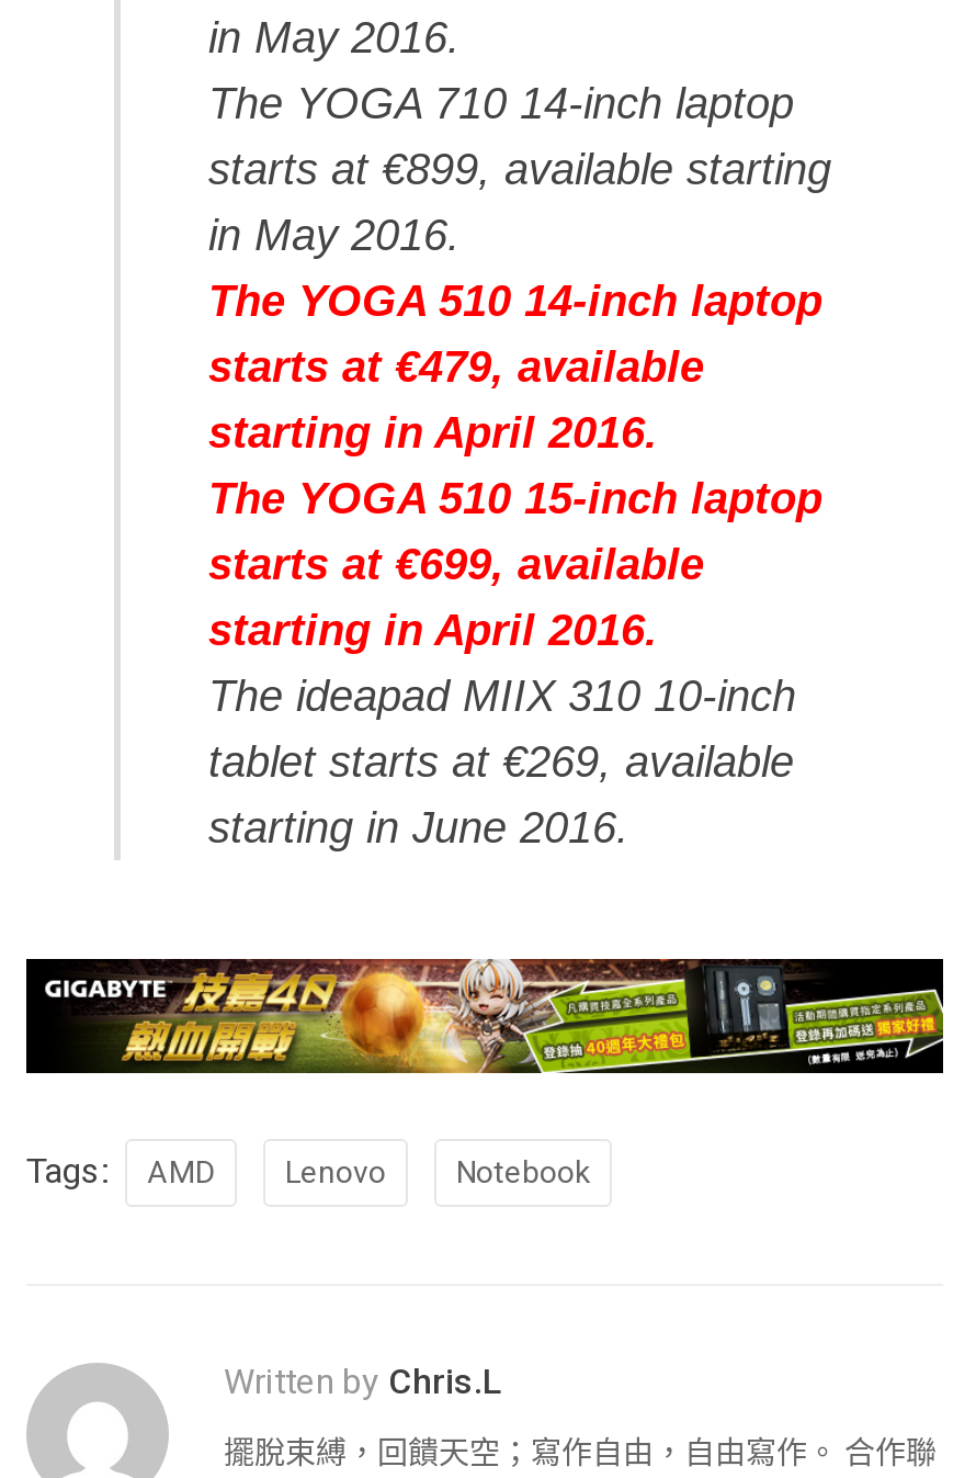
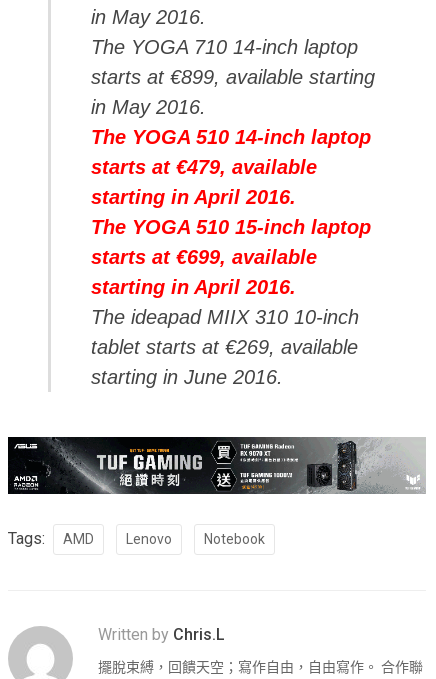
[29,957,945,1078] [image] -> [10,436,426,495] [image]

